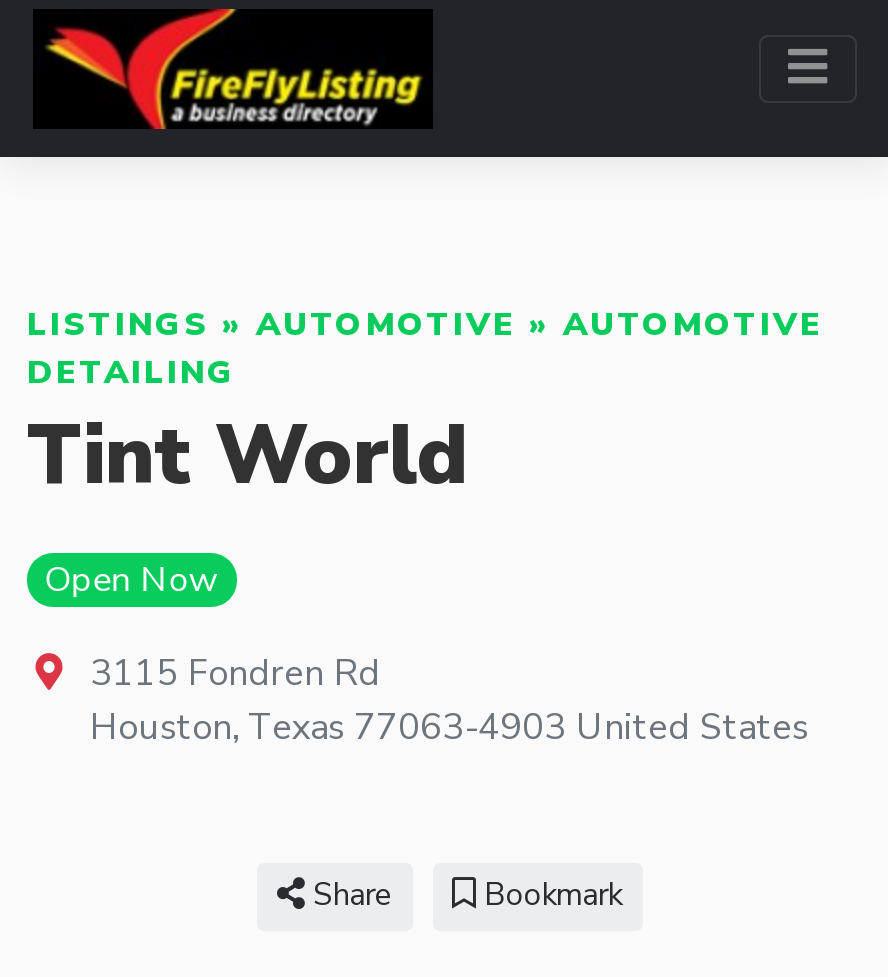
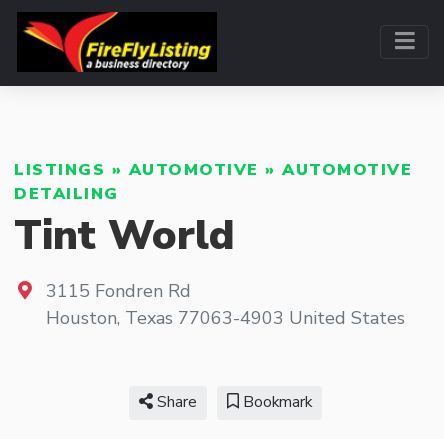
[45,555,219,603] Open Now -> none

